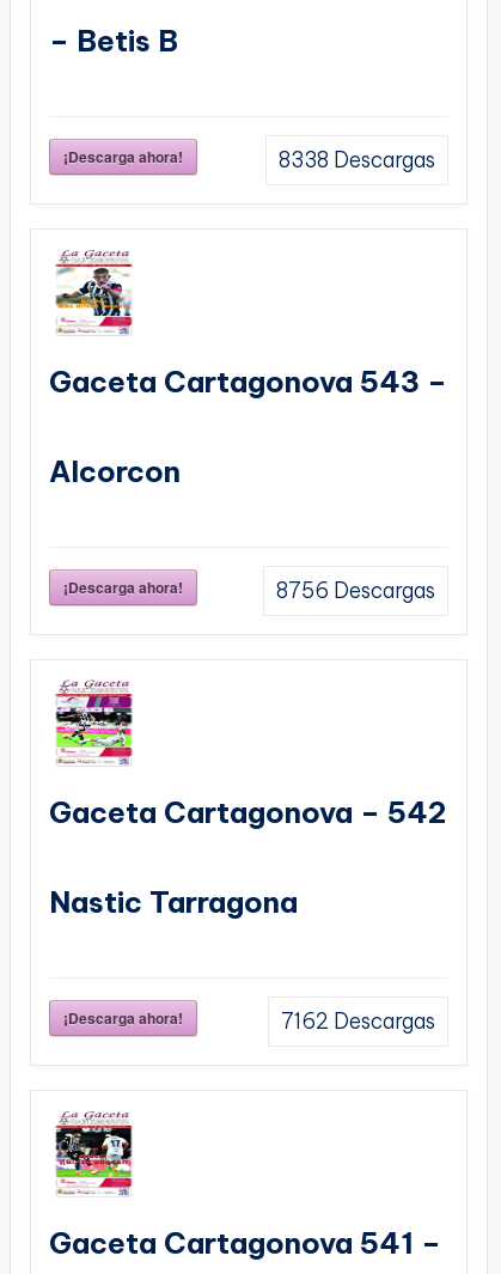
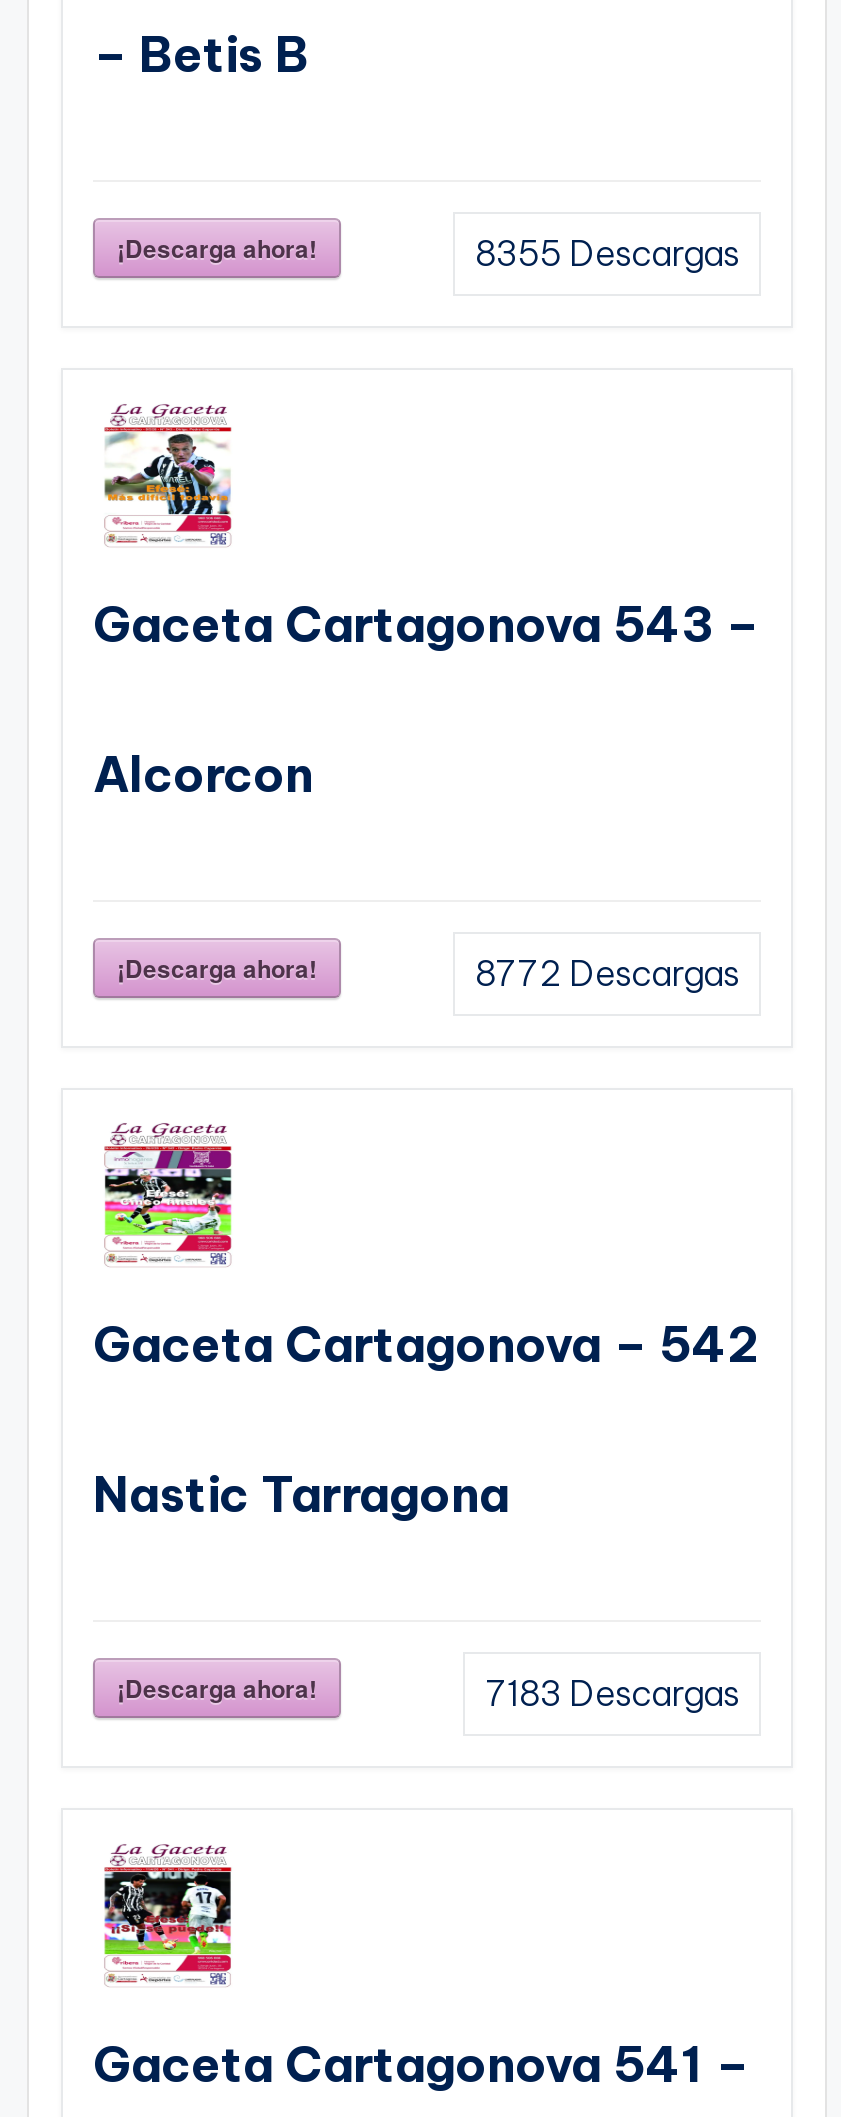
[279,147,435,174] 8338 Descargas -> [475,232,739,276] 8355 Descargas
[276,578,435,604] 8756 Descargas -> [475,952,739,996] 8772 Descargas
[281,1009,435,1035] 7162 Descargas -> [485,1672,739,1716] 7183 Descargas

